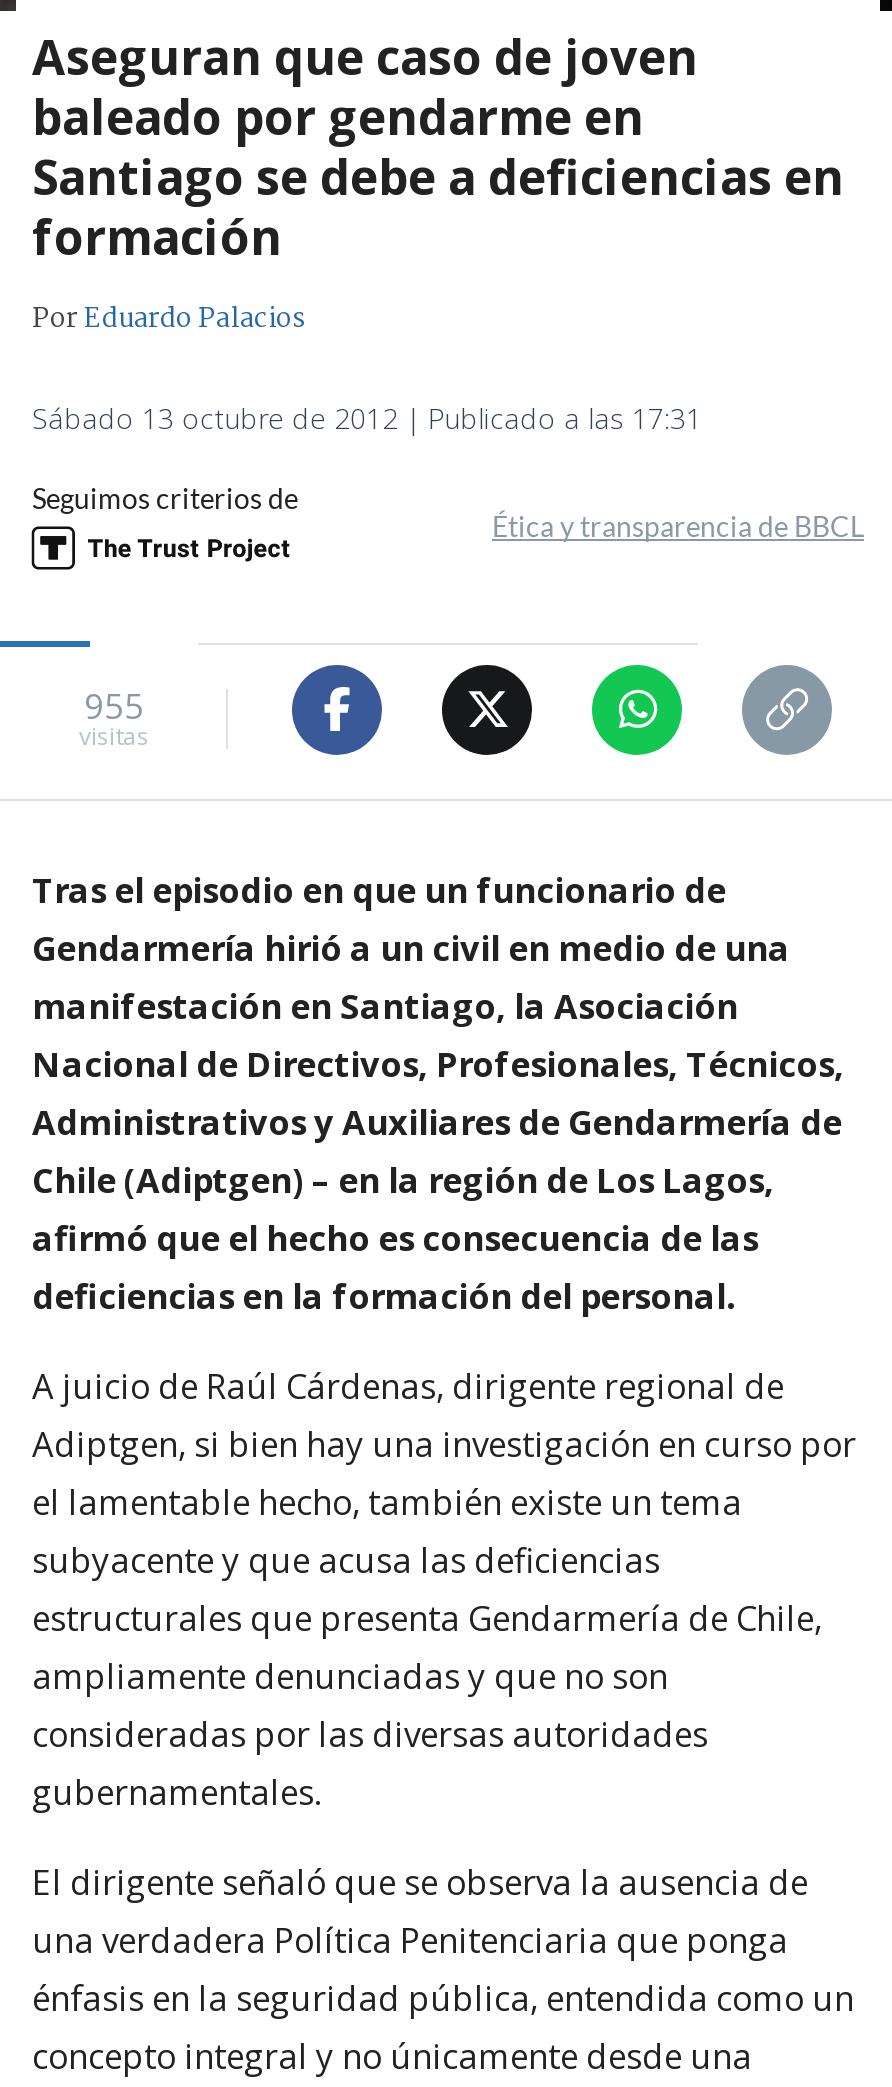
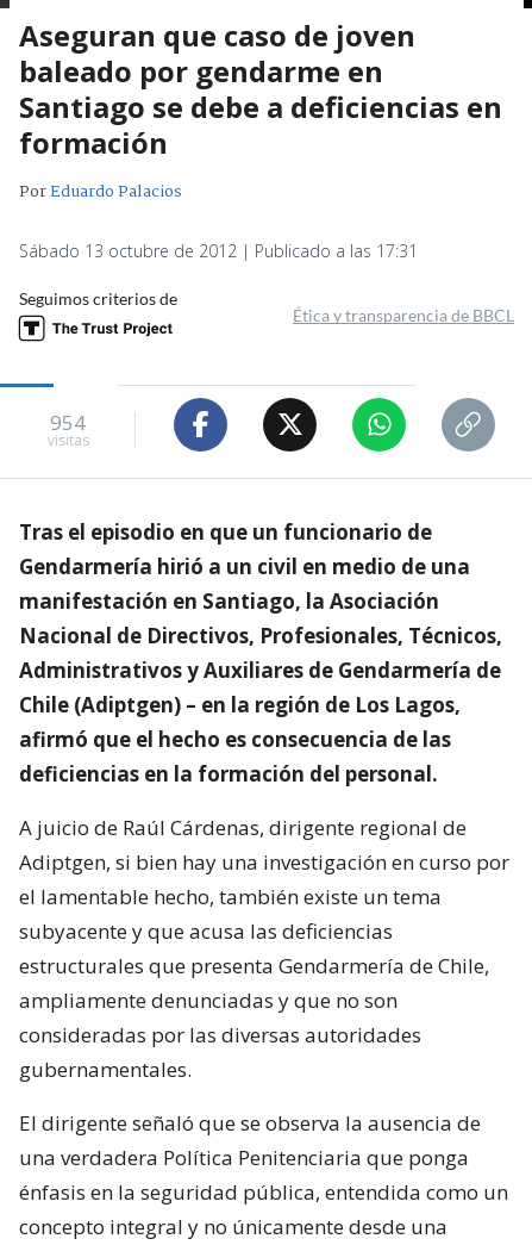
[84,684,144,730] 955 -> [50,409,86,436] 954

